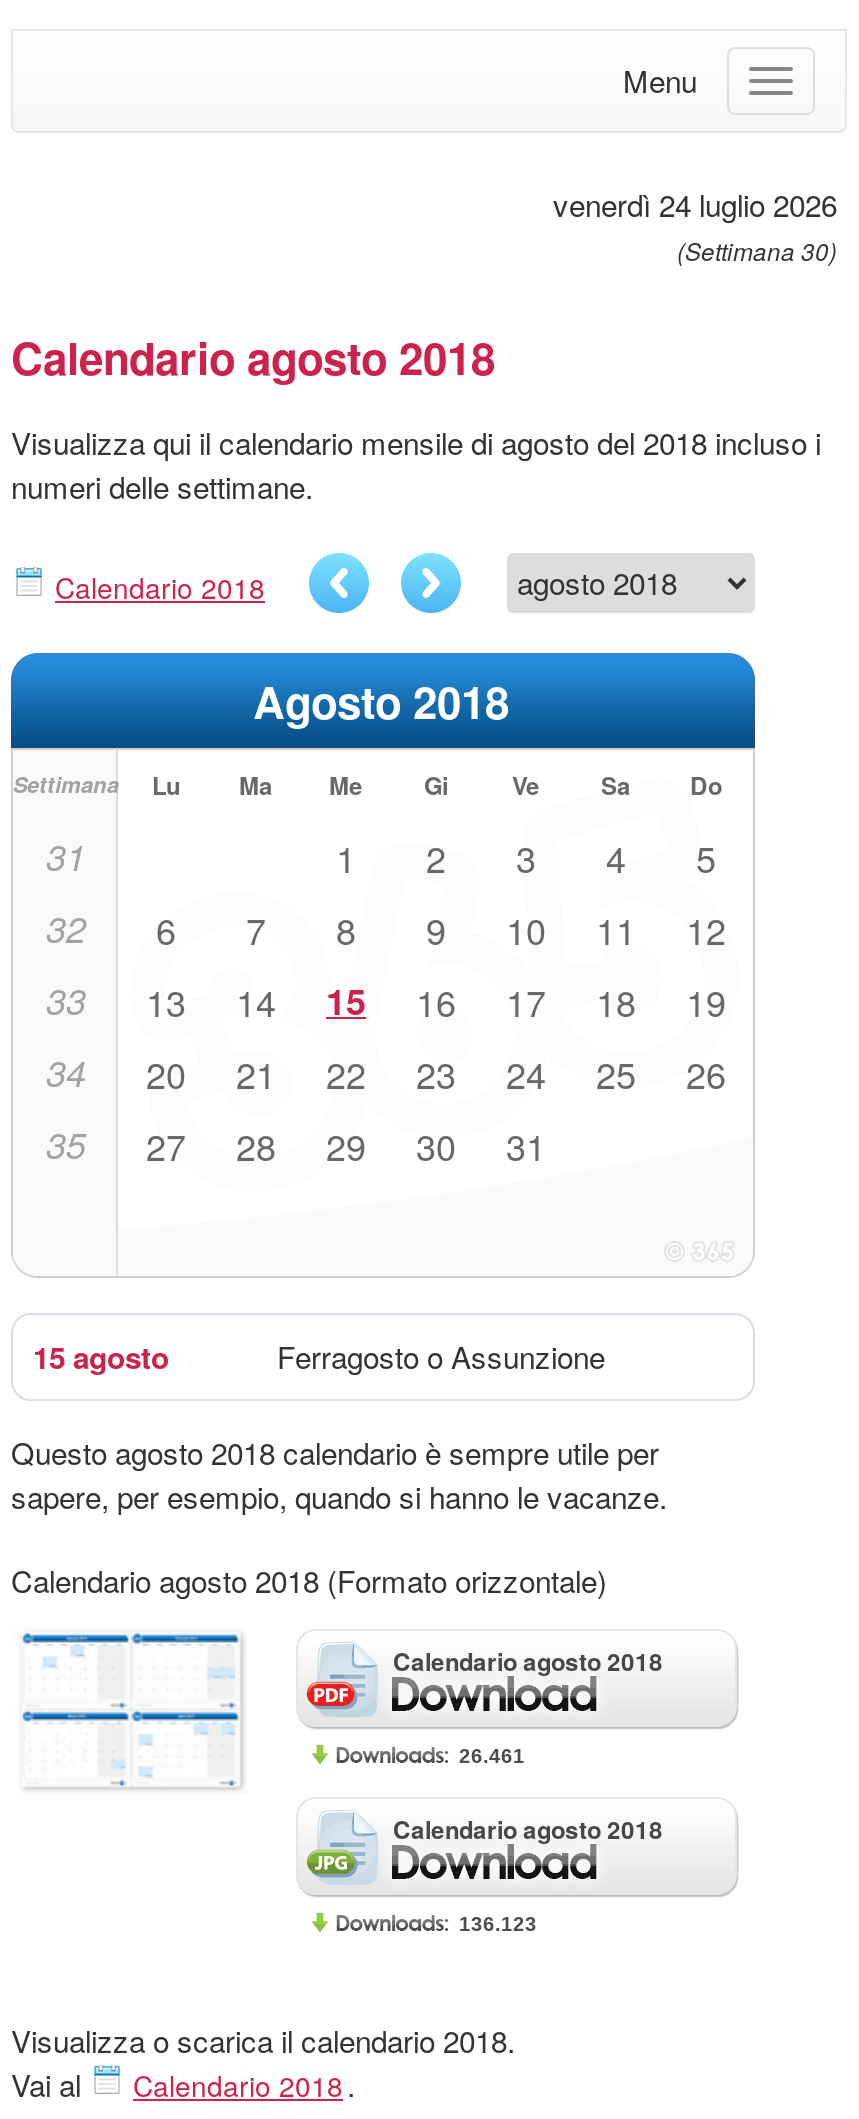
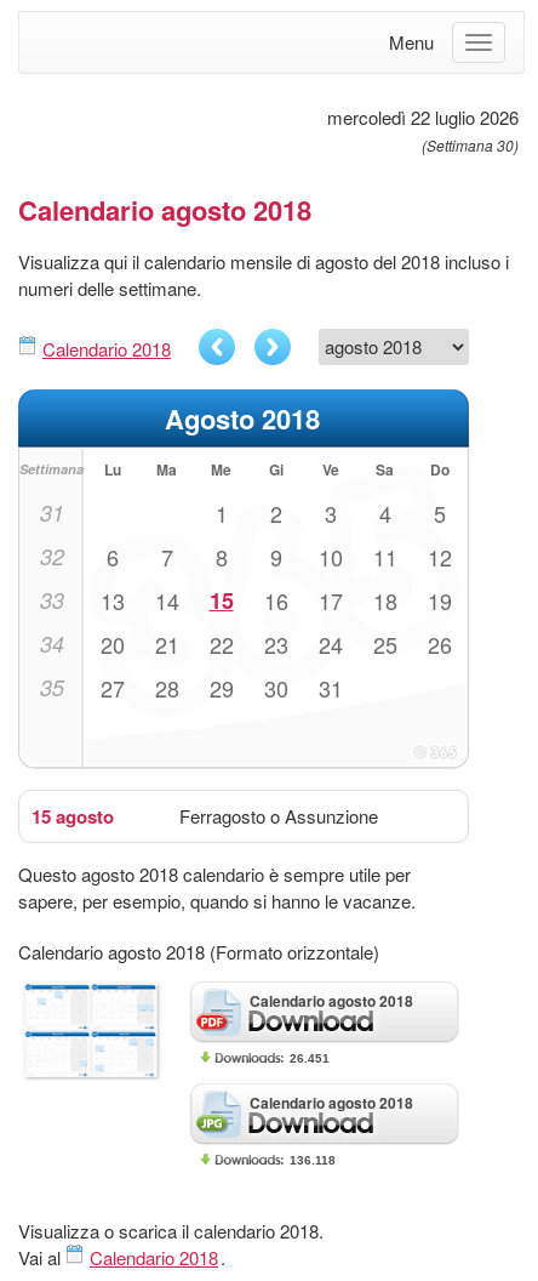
[553,183,837,225] venerdì 24 luglio 2026 -> [327,104,519,130] mercoledì 22 luglio 2026
[459,1745,525,1767] 26.461 -> [290,1052,330,1065] 26.451
[459,1913,537,1935] 136.123 -> [290,1154,336,1167] 136.118

